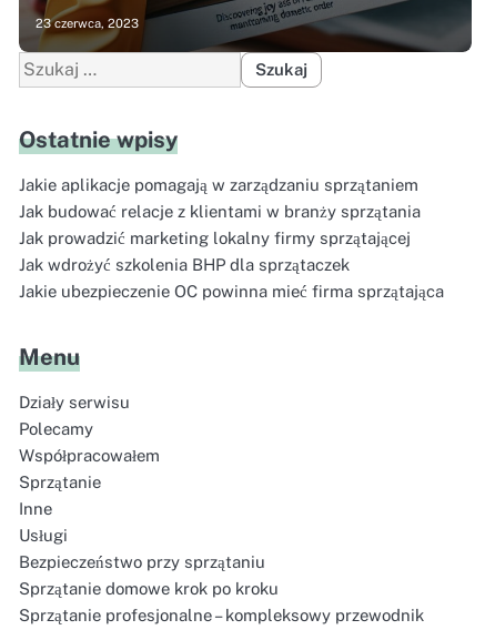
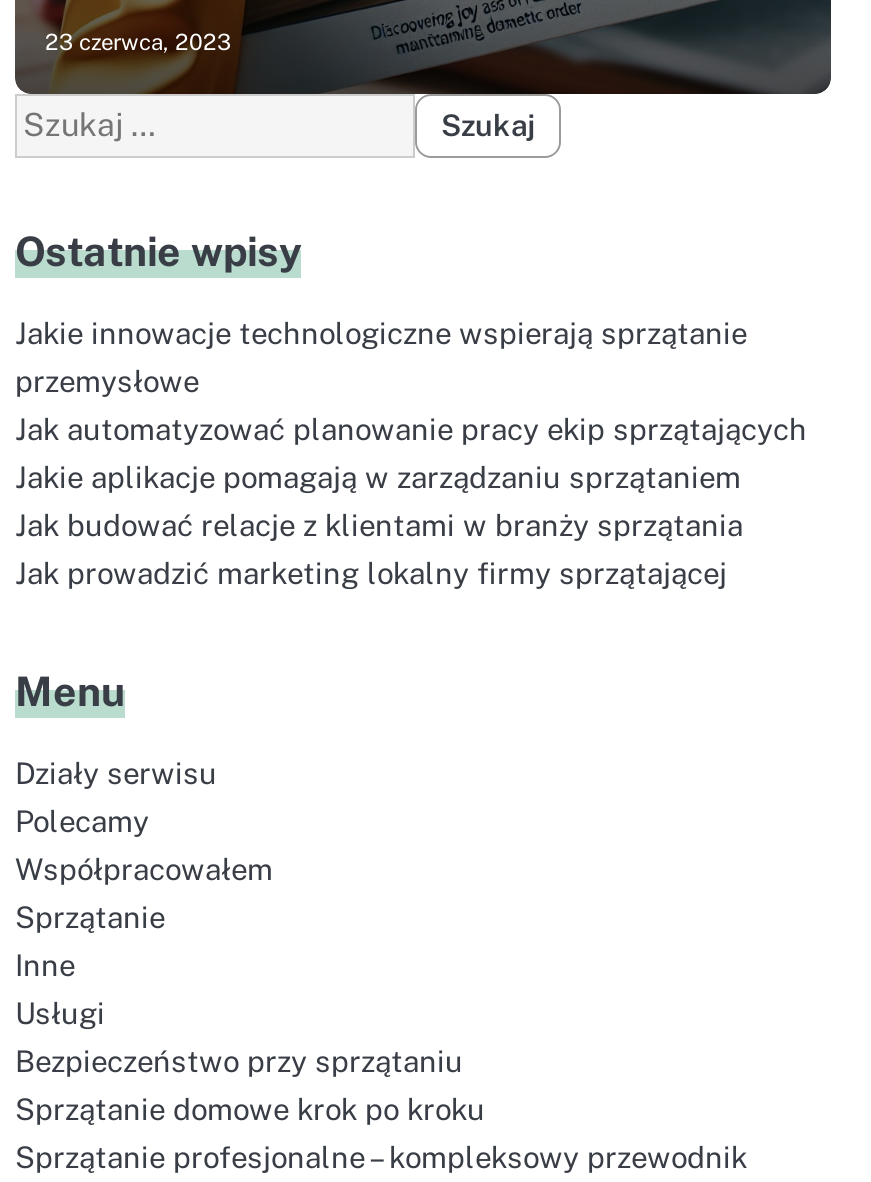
none -> [15,316,807,446] Jakie innowacje technologiczne wspierają sprzątanie | przemysłowe | Jak automatyzować planowanie pracy ekip sprzątających
moved [19,175,421,247] -> [15,460,743,590]: Jakie aplikacje pomagają w zarządzaniu sprzątaniem | Jak budować relacje z klientami w branży sprzątania | Jak prowadzić marketing lokalny firmy sprzątającej
[19,255,444,301] Jak wdrożyć szkolenia BHP dla sprzątaczek | Jakie ubezpieczenie OC powinna mieć firma sprzątająca -> none

